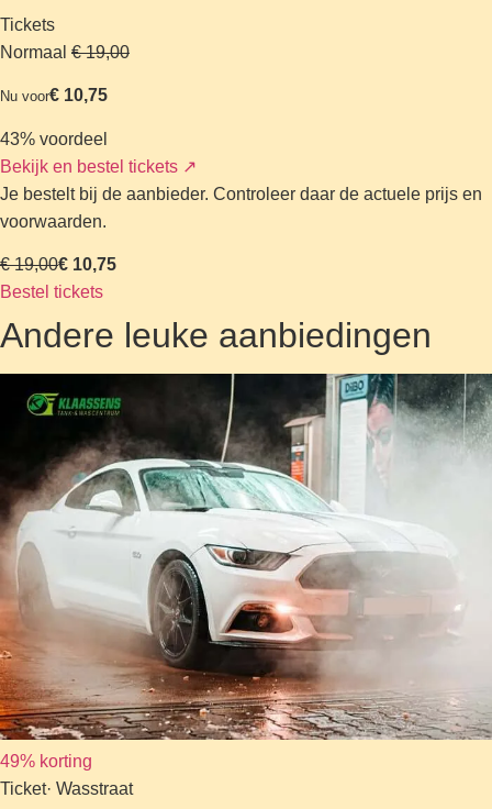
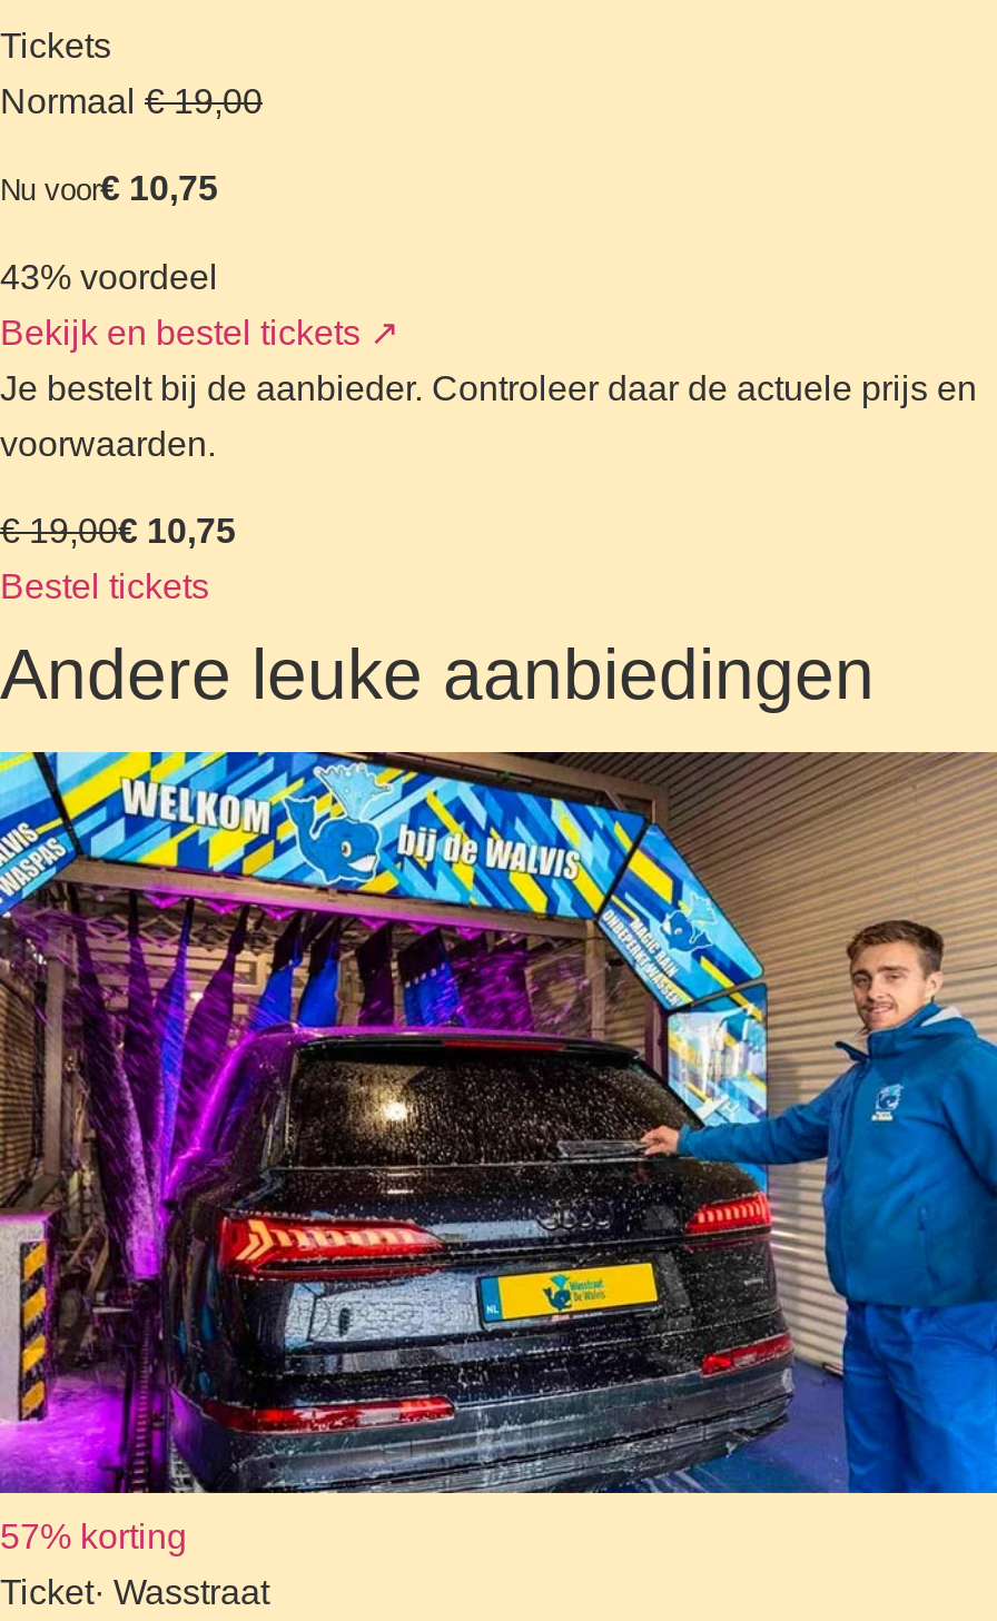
[0,373,489,770] [image] | 49% korting -> [0,750,990,1555] [image] | 57% korting

